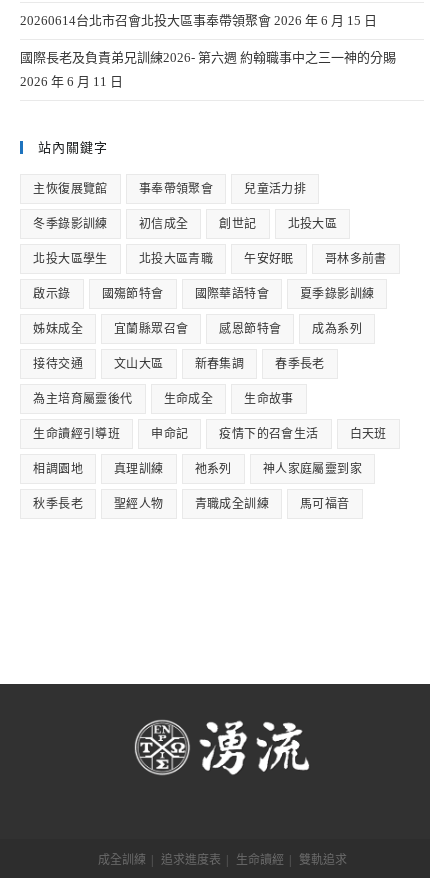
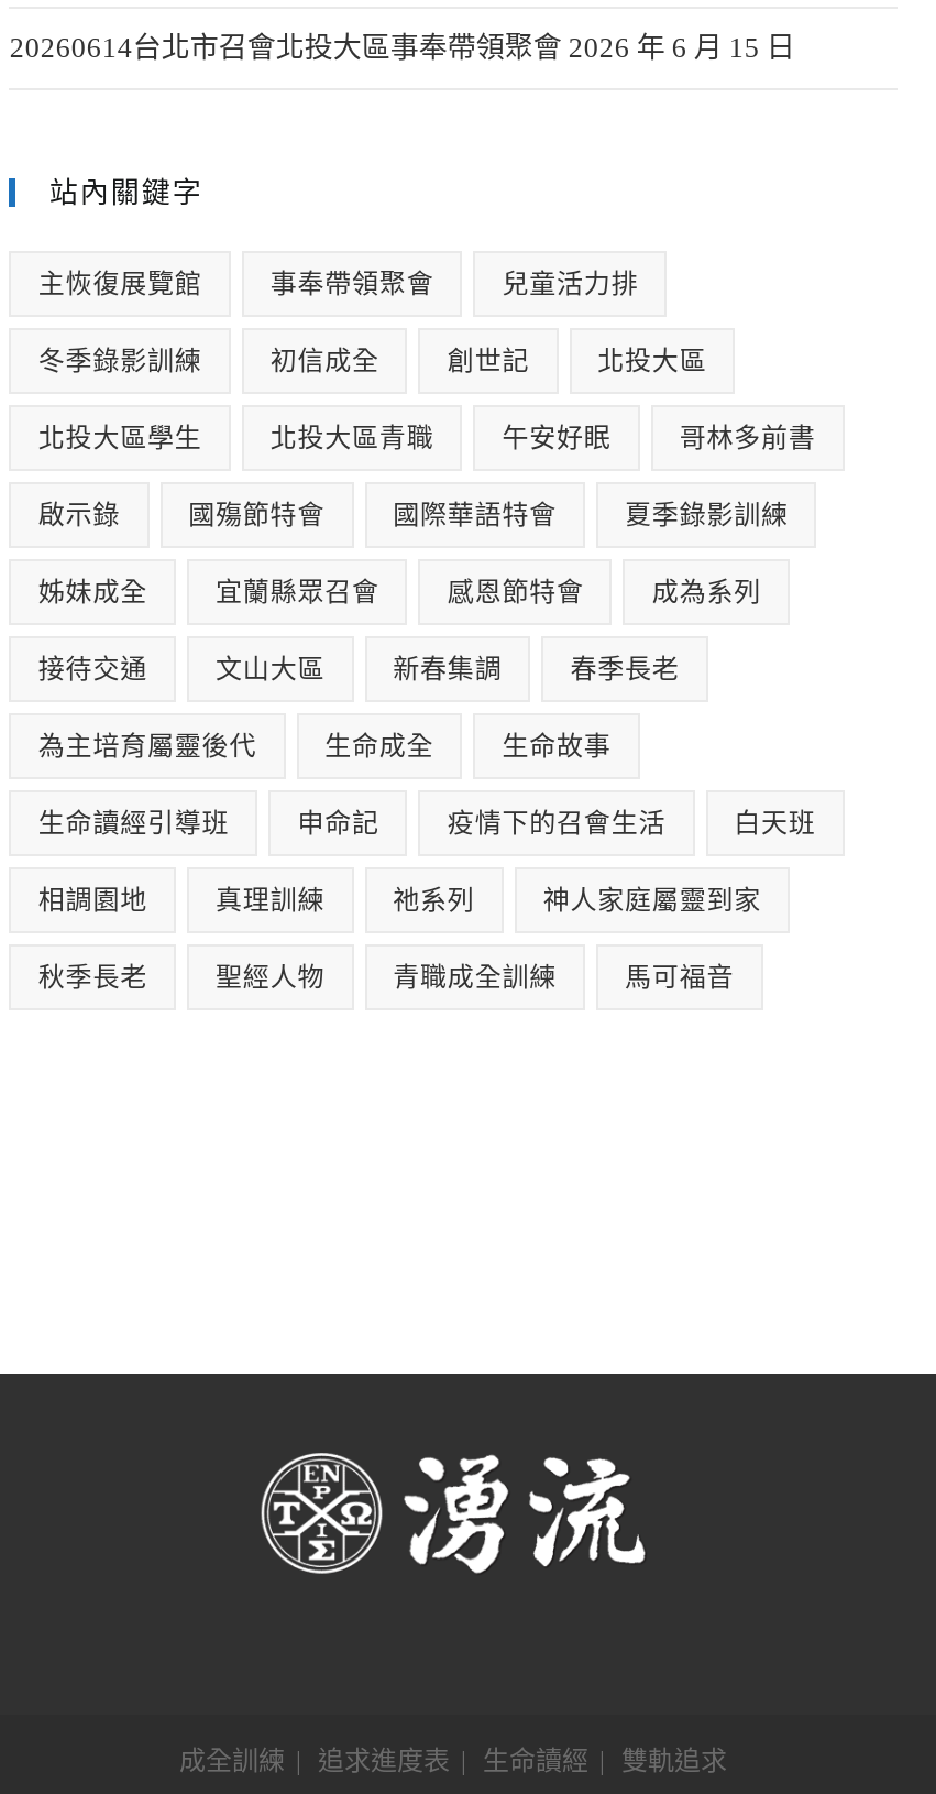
[20,50,396,89] 國際長老及負責弟兄訓練2026- 第六週 約翰職事中之三一神的分賜 | 2026 年 6 月 11 日 -> none

